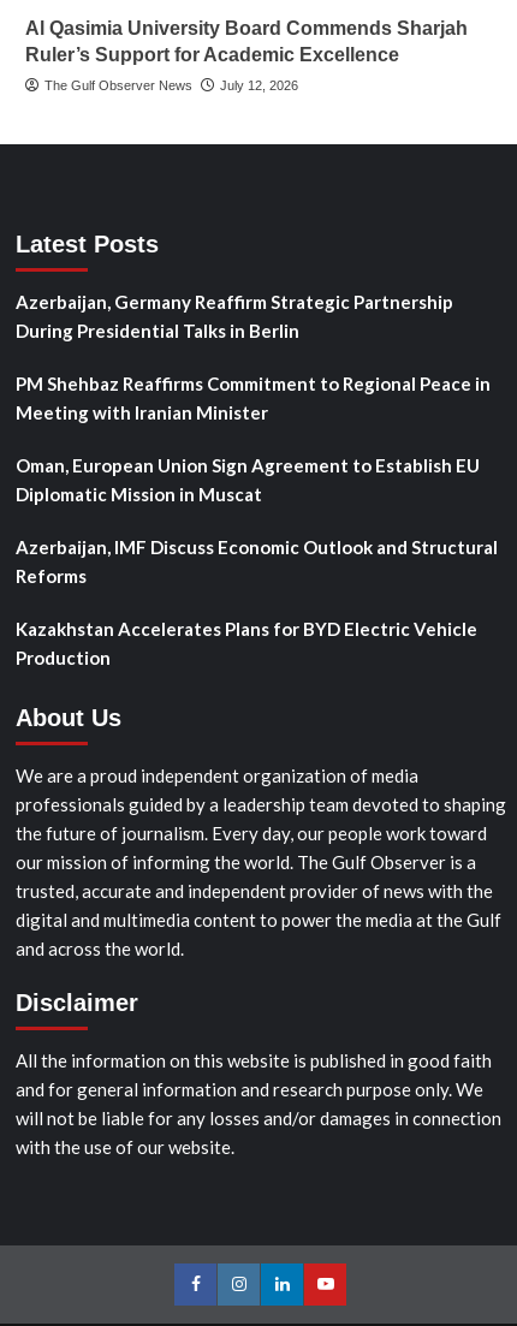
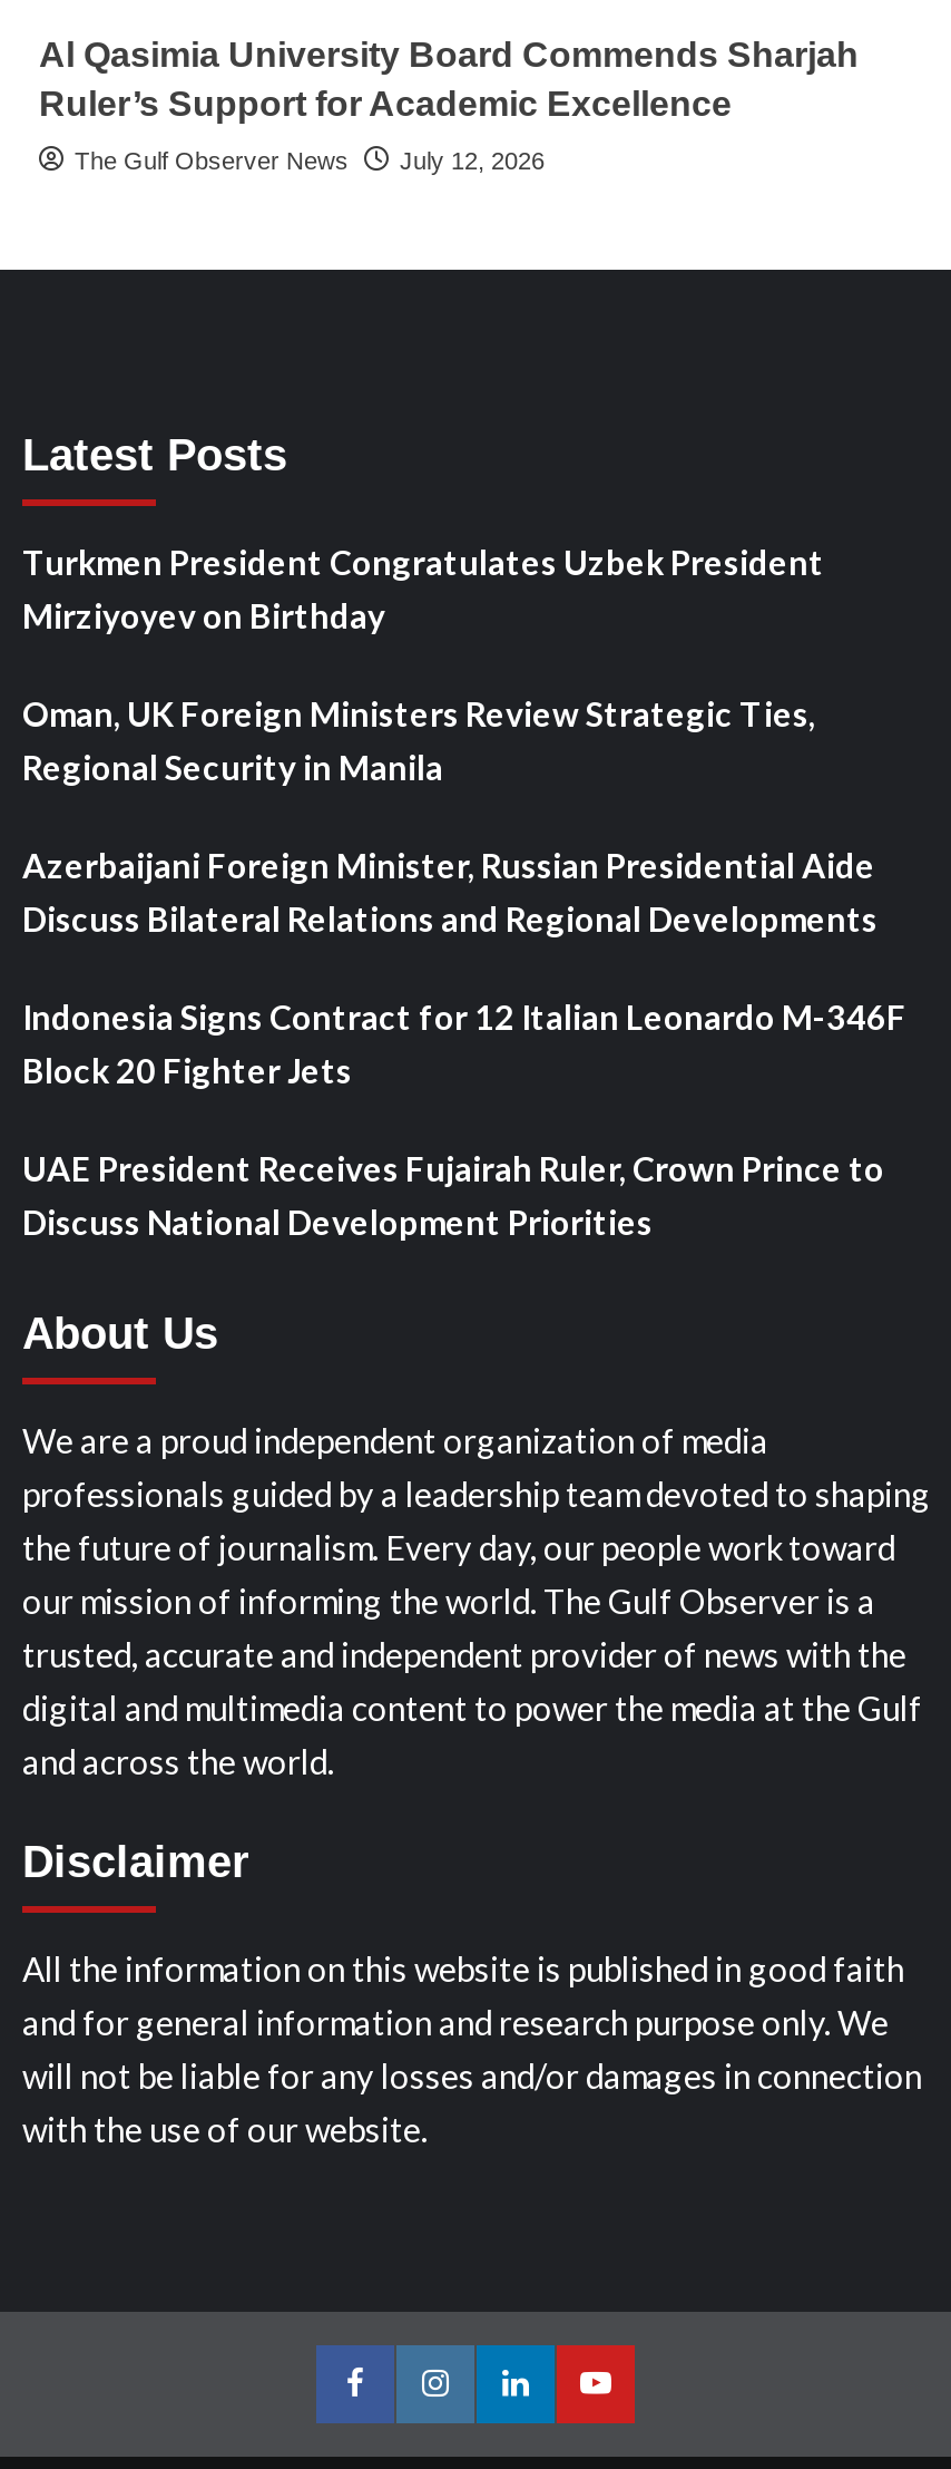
[16,291,453,341] Azerbaijan, Germany Reaffirm Strategic Partnership | During Presidential Talks in Berlin -> [22,542,824,635] Turkmen President Congratulates Uzbek President | Mirziyoyev on Birthday
[16,373,491,423] PM Shehbaz Reaffirms Commitment to Regional Peace in | Meeting with Iranian Minister -> [22,693,815,787] Oman, UK Foreign Ministers Review Strategic Ties, | Regional Security in Manila
[16,454,480,505] Oman, European Union Sign Agreement to Establish EU | Diplomatic Mission in Muscat -> [22,845,878,938] Azerbaijani Foreign Minister, Russian Presidential Aide | Discuss Bilateral Relations and Regional Developments
[16,536,498,587] Azerbaijan, IMF Discuss Economic Outlook and Structural | Reforms -> [22,996,906,1090] Indonesia Signs Contract for 12 Italian Leonardo M-346F | Block 20 Fighter Jets
[16,618,477,668] Kazakhstan Accelerates Plans for BYD Electric Vehicle | Production -> [22,1148,884,1242] UAE President Receives Fujairah Ruler, Crown Prince to | Discuss National Development Priorities

